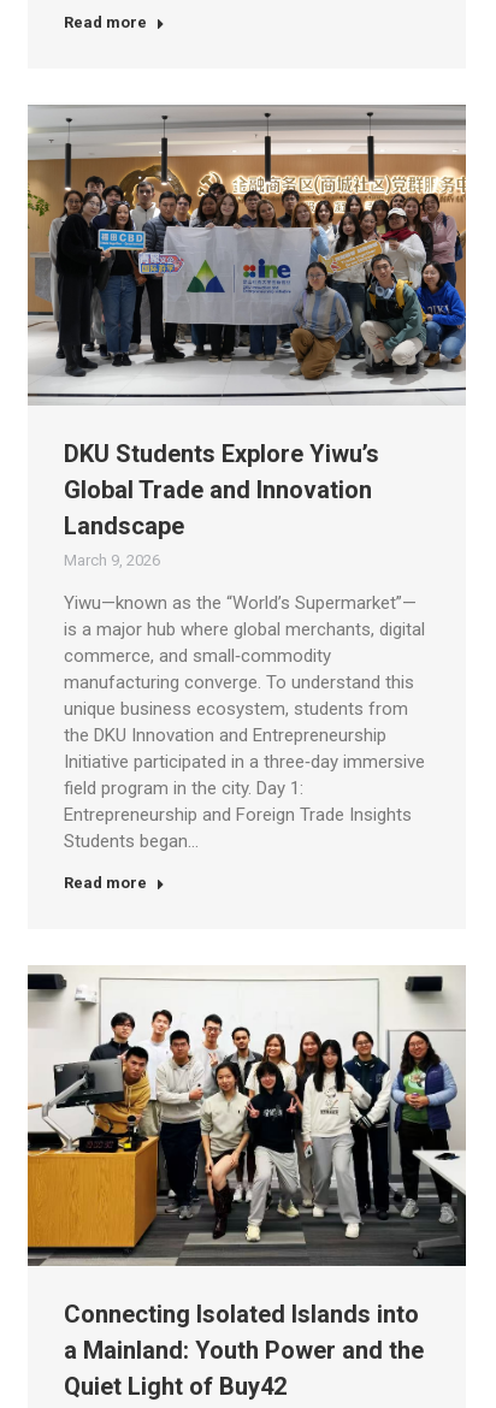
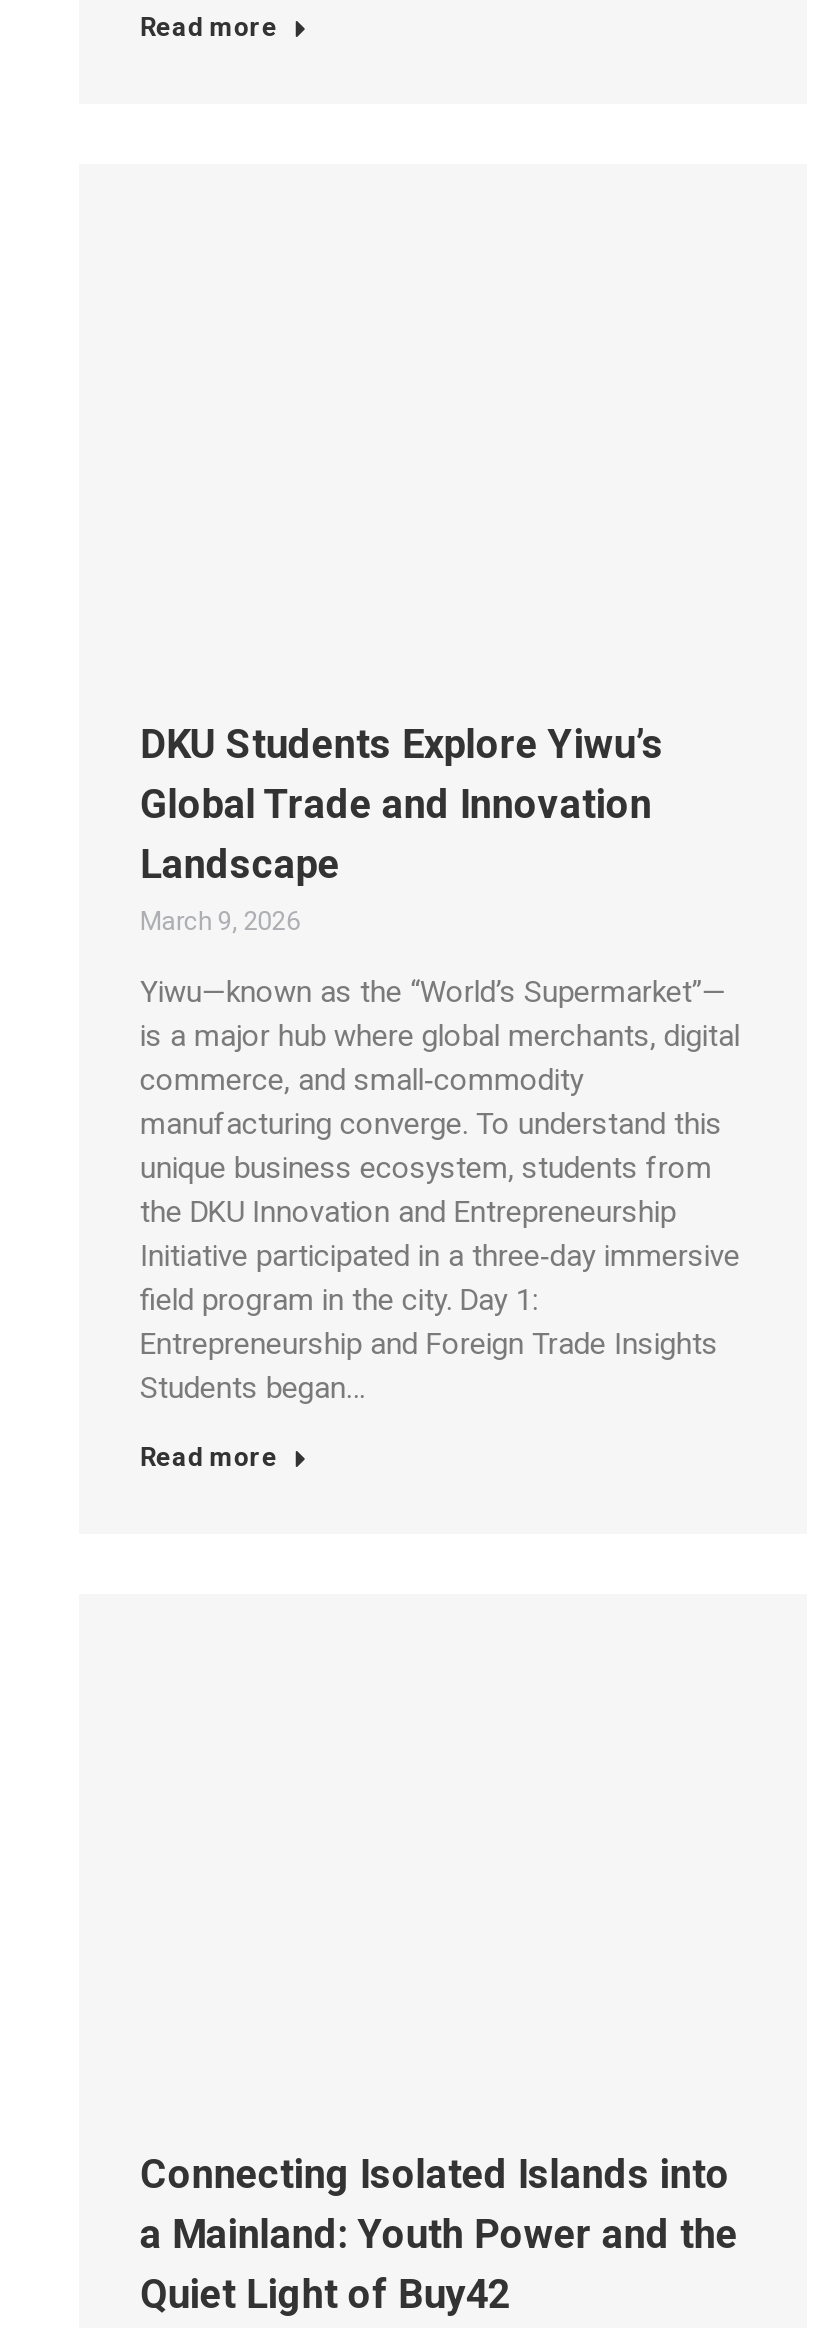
[26,103,467,406] [image] -> none
[26,965,467,1267] [image] -> none

